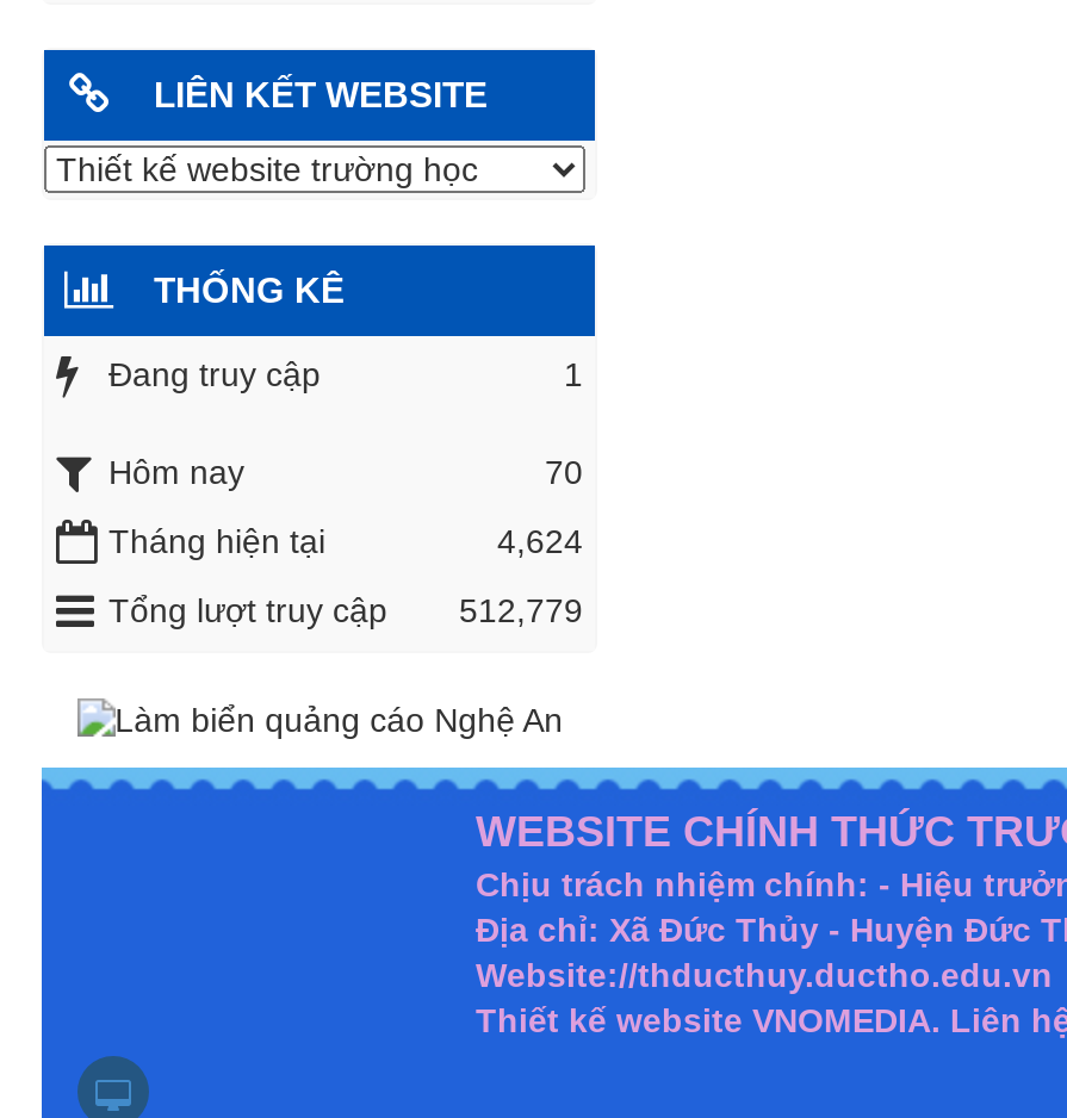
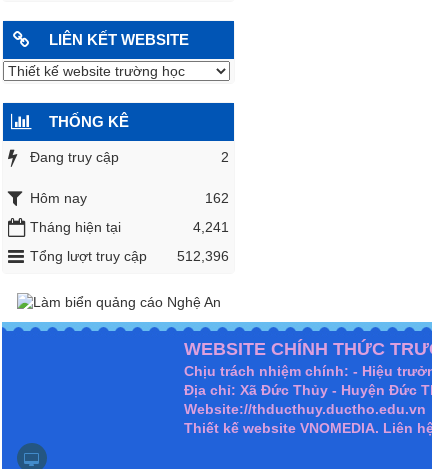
[564,356,583,394] 1 -> [221,149,229,165] 2
[545,453,583,492] 70 -> [205,190,229,206] 162
[497,523,583,561] 4,624 -> [193,219,229,235] 4,241
[108,592,583,630] Tổng lượt truy cập 512,779 -> [30,248,229,264] Tổng lượt truy cập 512,396

